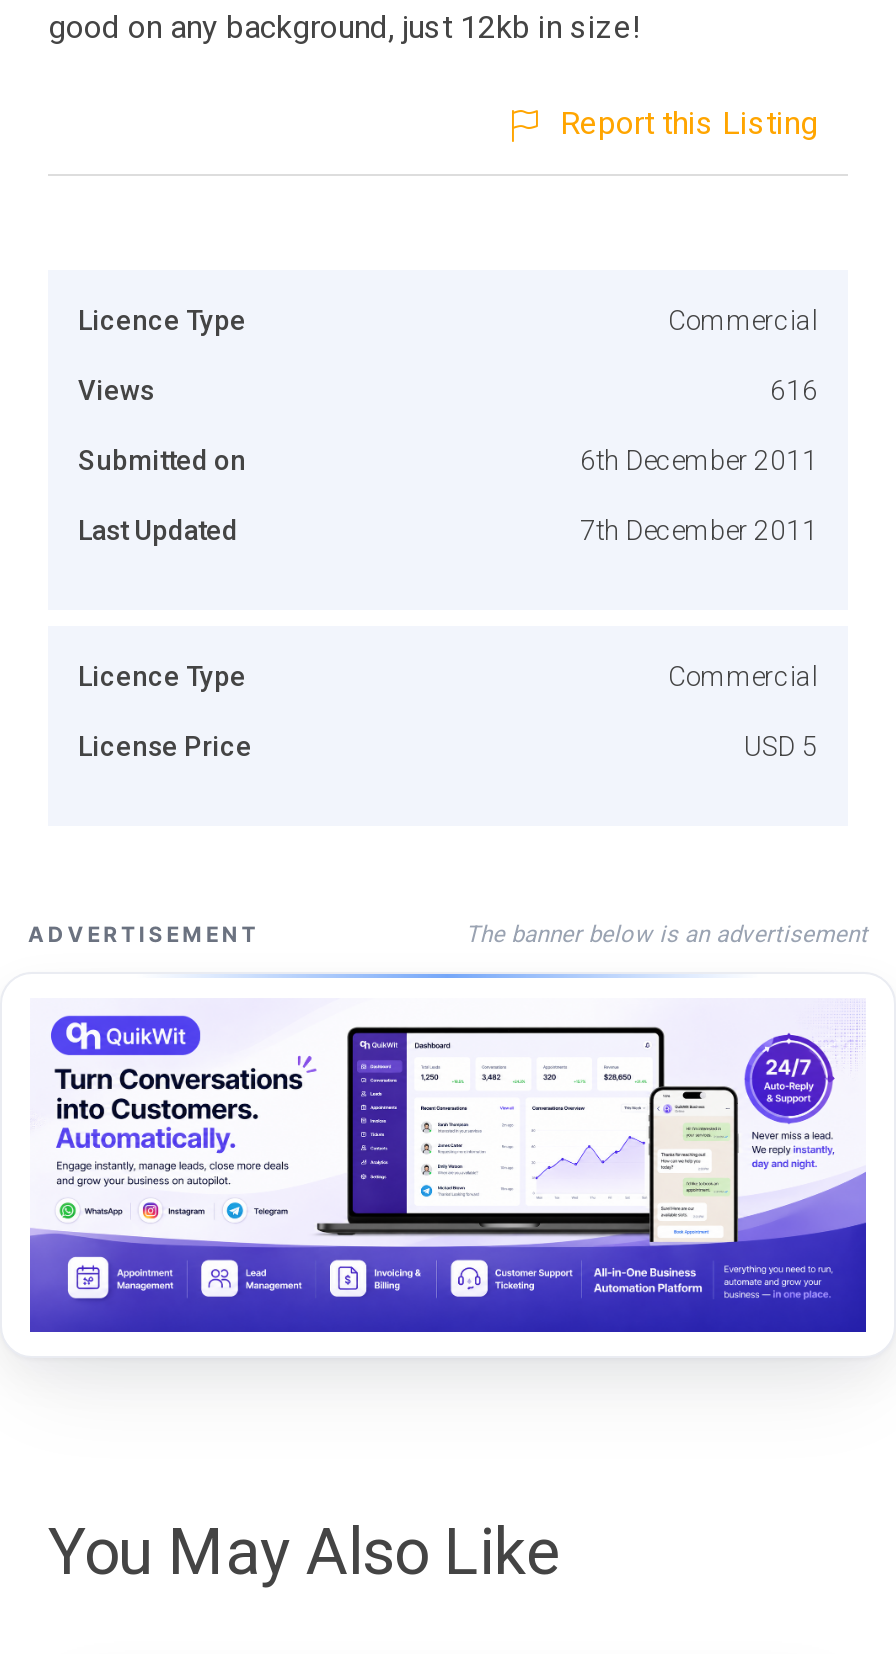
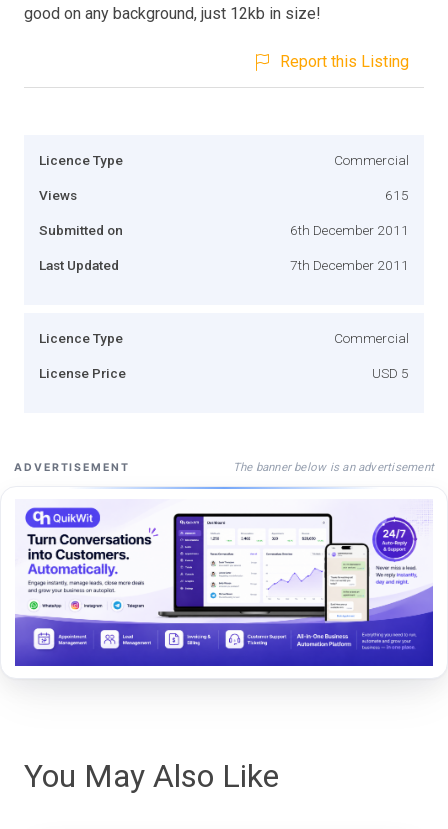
[770,374,818,406] 616 -> [385,187,409,203] 615

